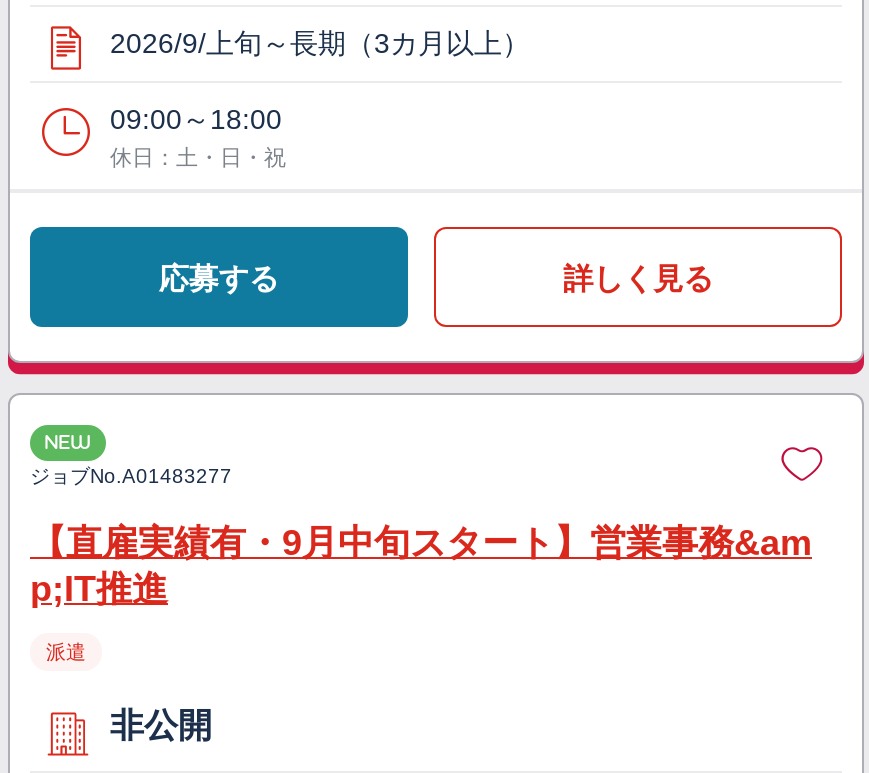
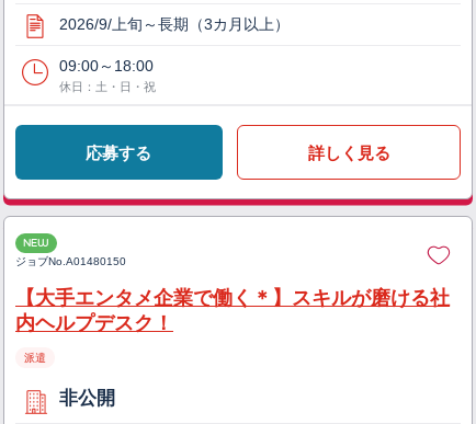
[30,466,232,488] ジョブNo. A01483277 -> [15,256,126,268] ジョブNo. A01480150
[30,524,812,610] 【直雇実績有・9月中旬スタート】営業事務&am | p;IT推進 -> [15,287,450,334] 【大手エンタメ企業で働く＊】スキルが磨ける社 | 内ヘルプデスク！

